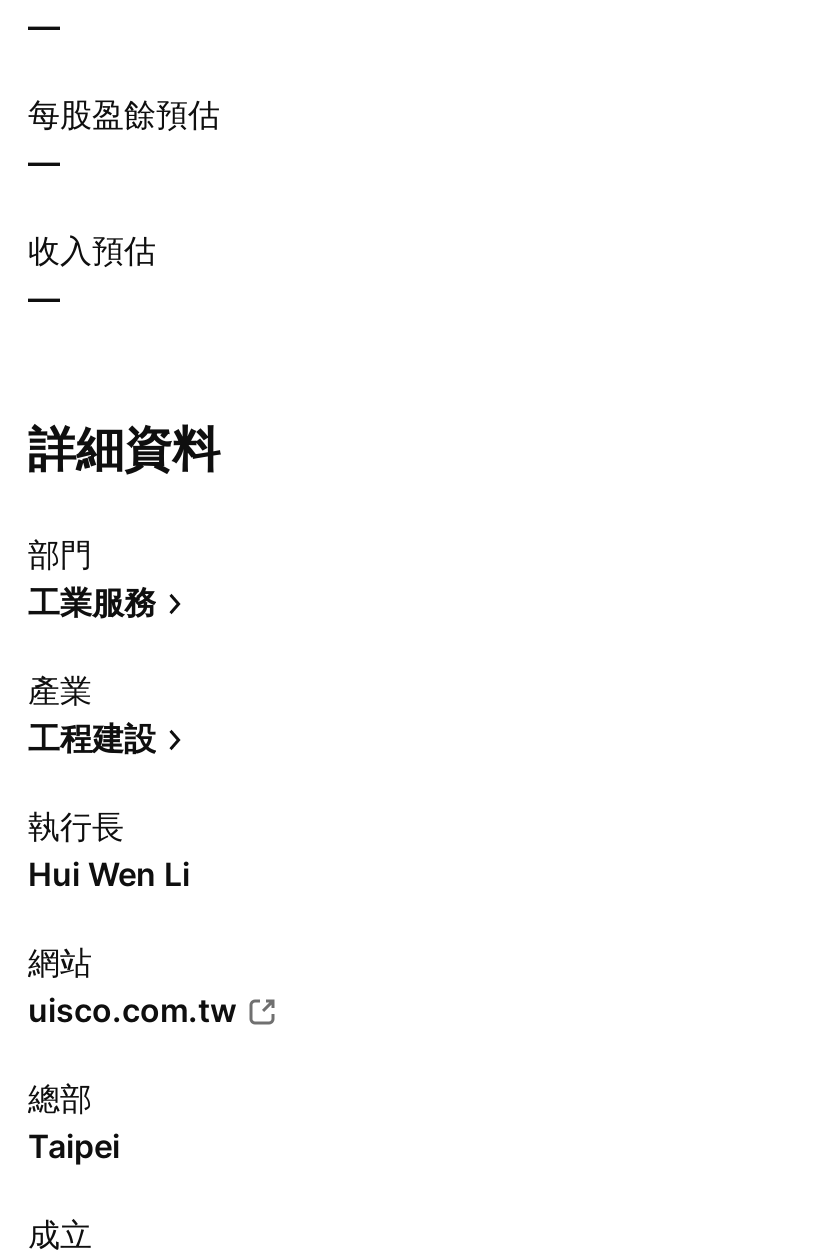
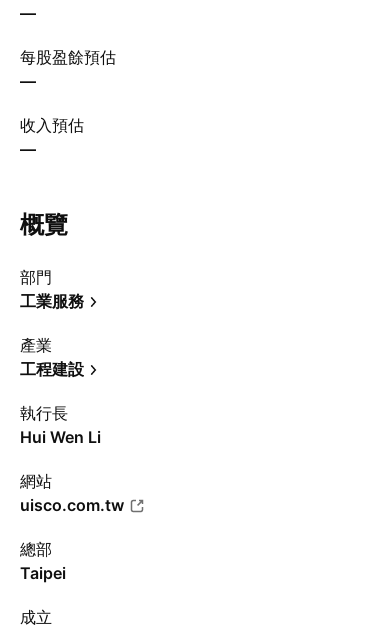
[28,420,220,478] 詳細資料 -> [20,210,68,239] 概覽

